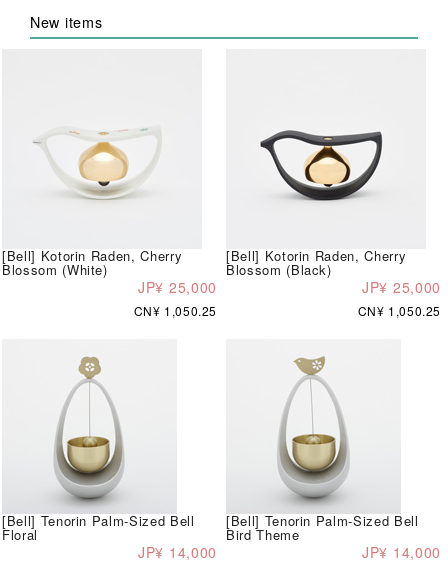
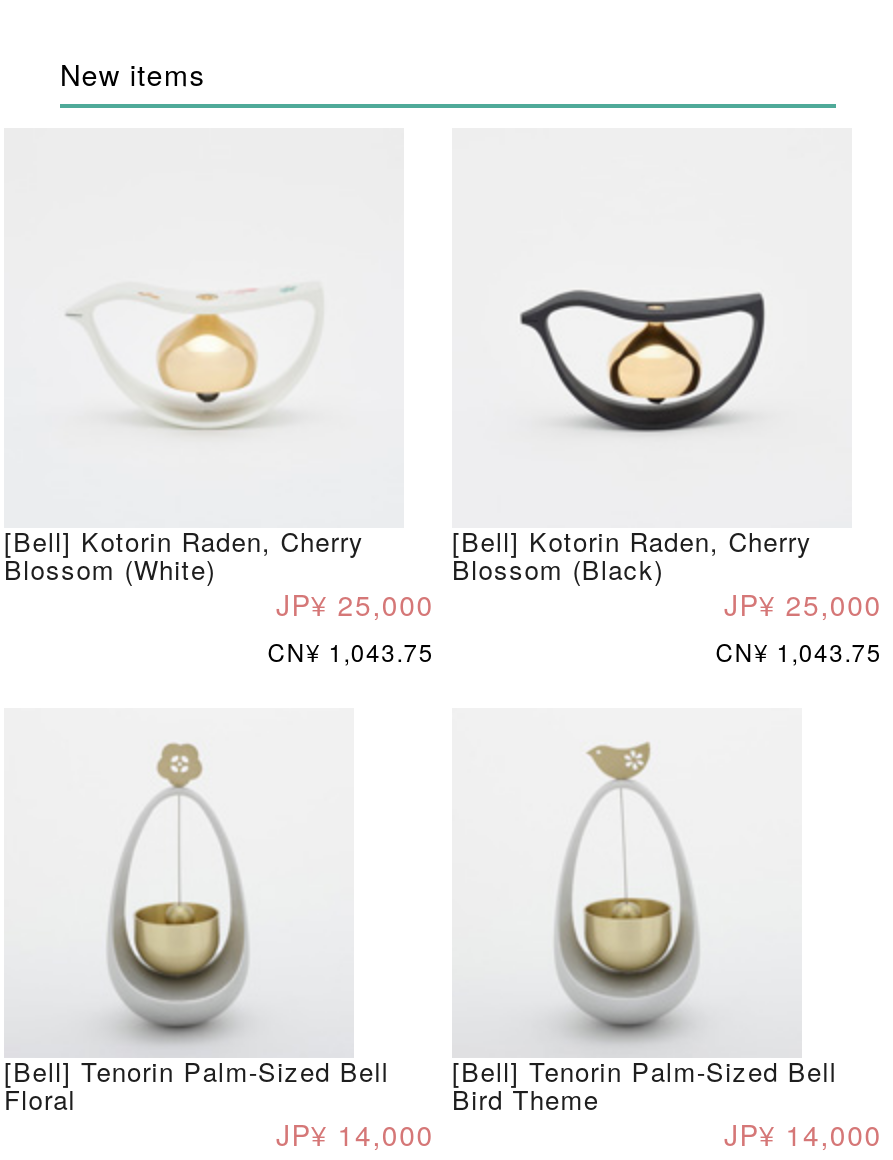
[134,302,217,319] CN¥ 1,050.25 -> [268,633,434,667] CN¥ 1,043.75
[358,302,441,319] CN¥ 1,050.25 -> [716,633,882,667] CN¥ 1,043.75

